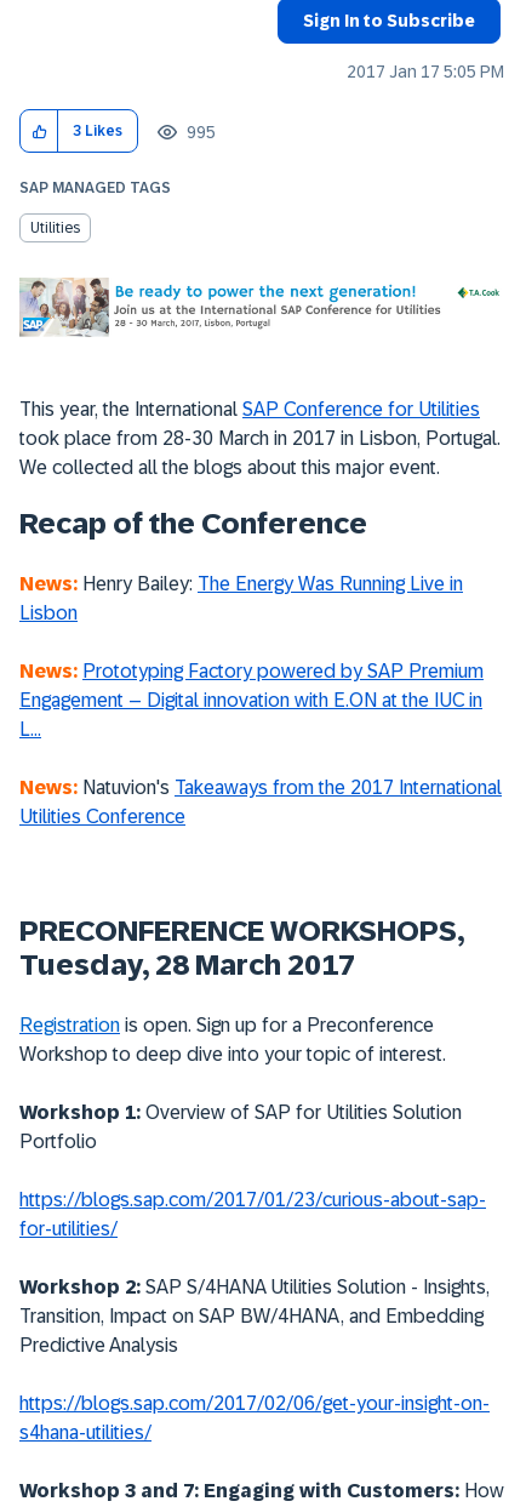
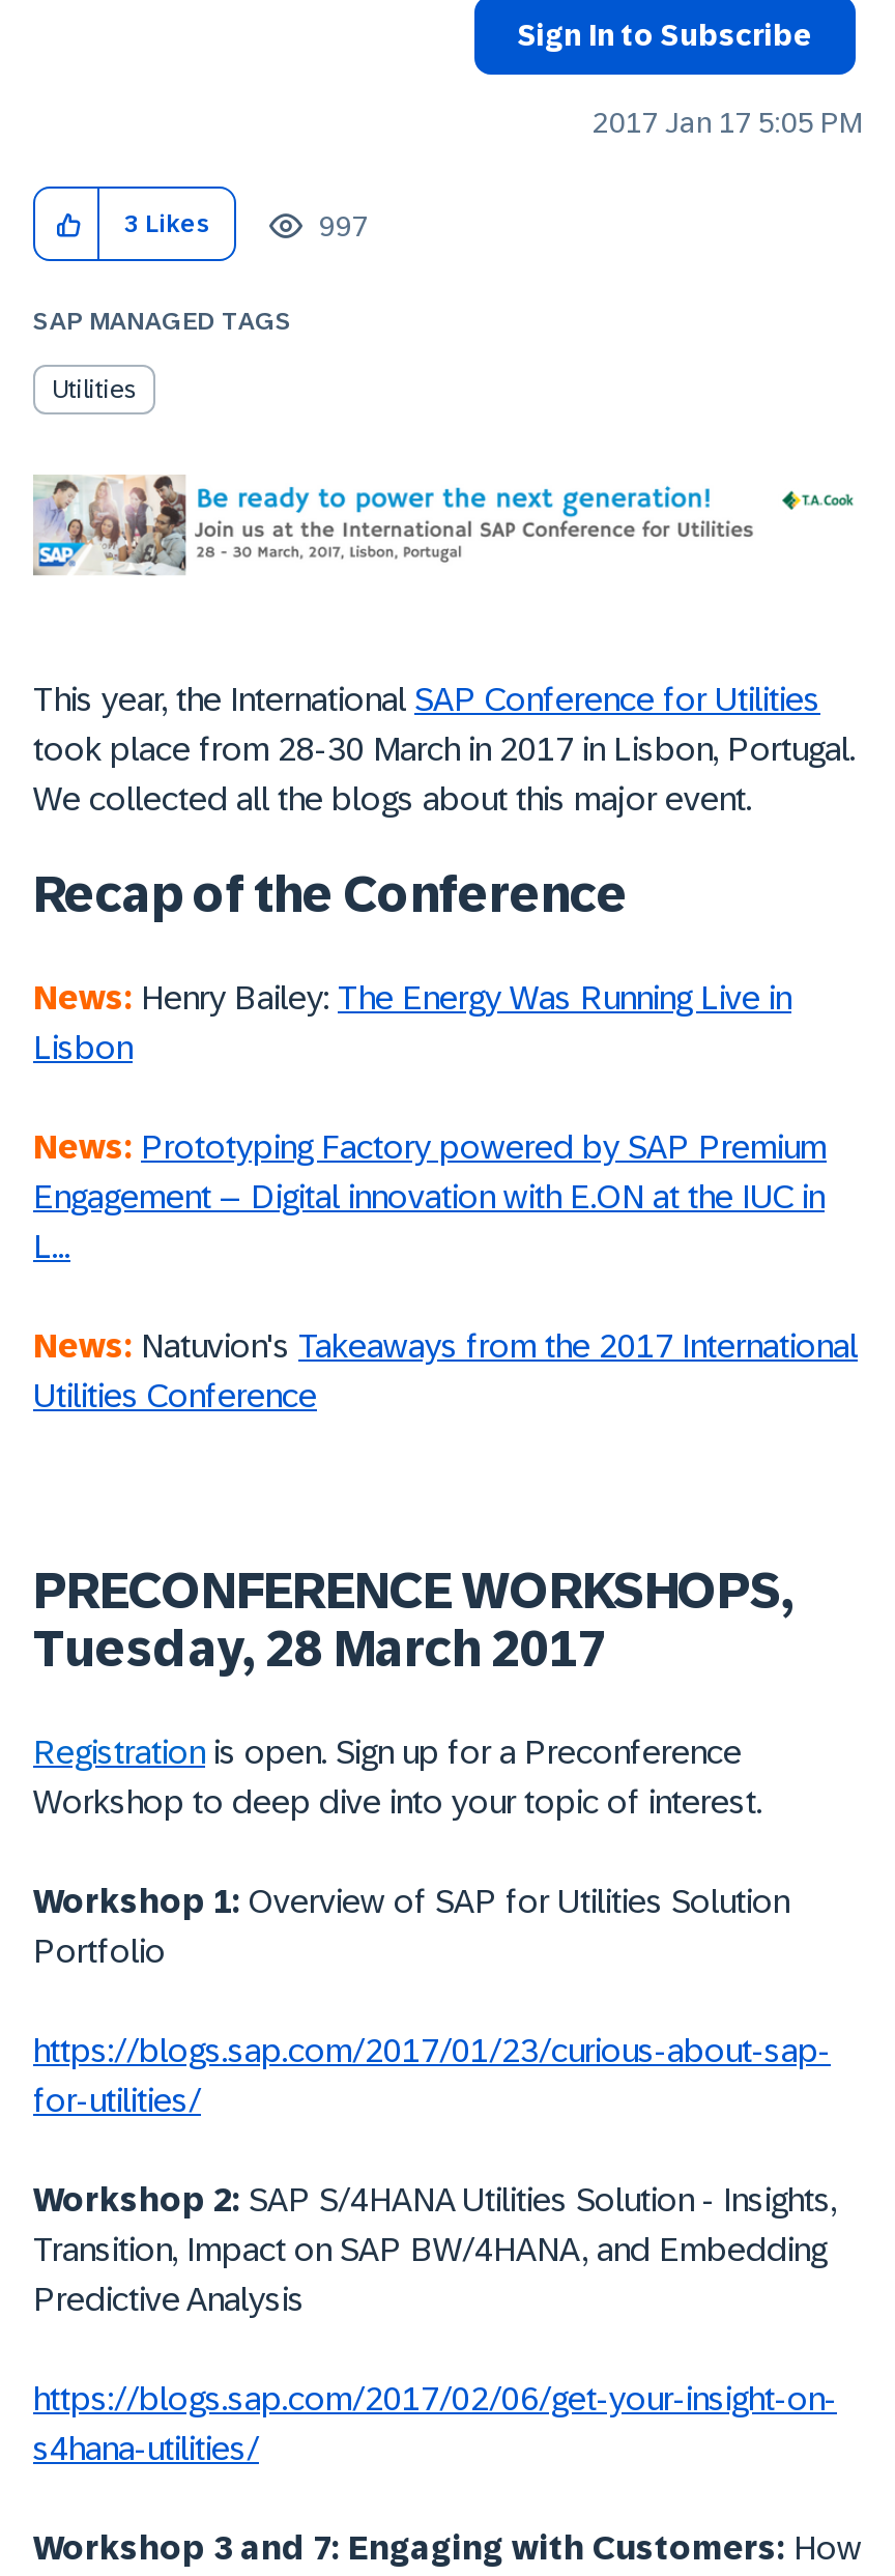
[187,122,216,142] 995 -> [319,209,369,242] 997

